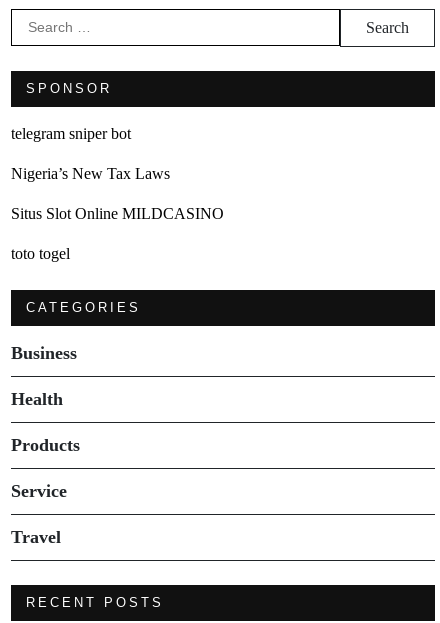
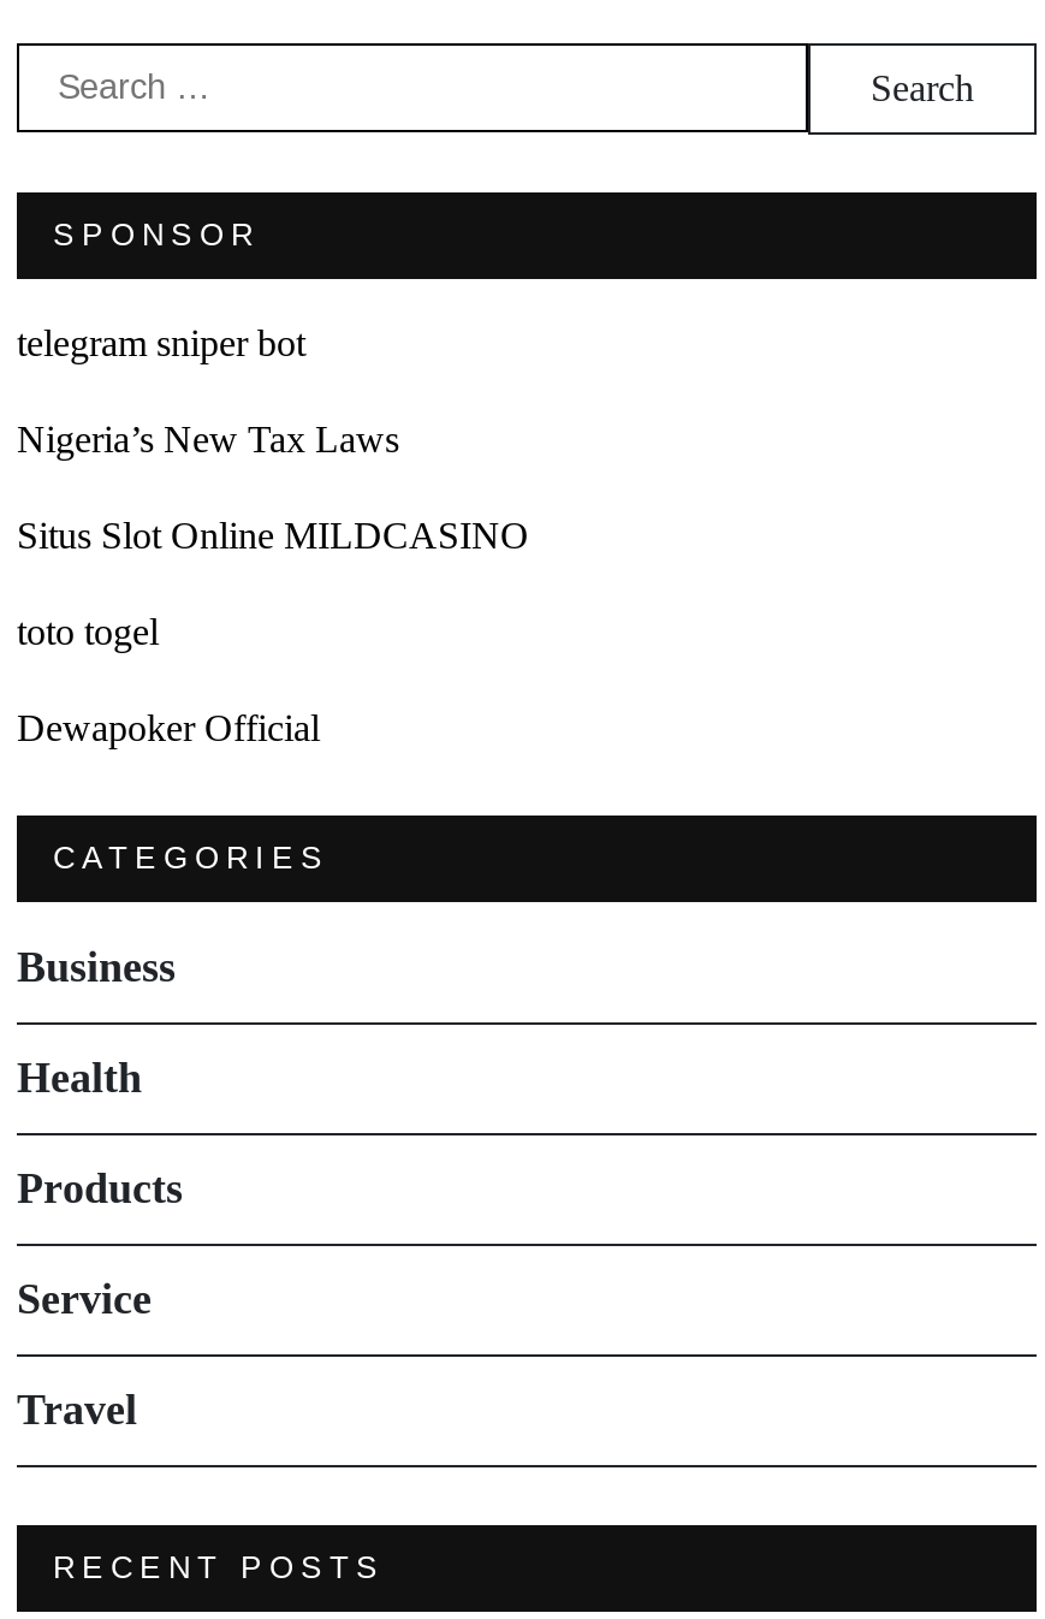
none -> [17,706,320,747] Dewapoker Official

